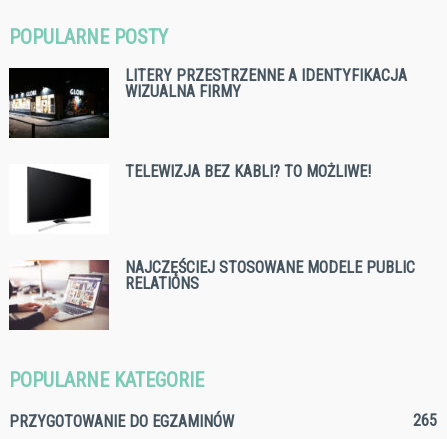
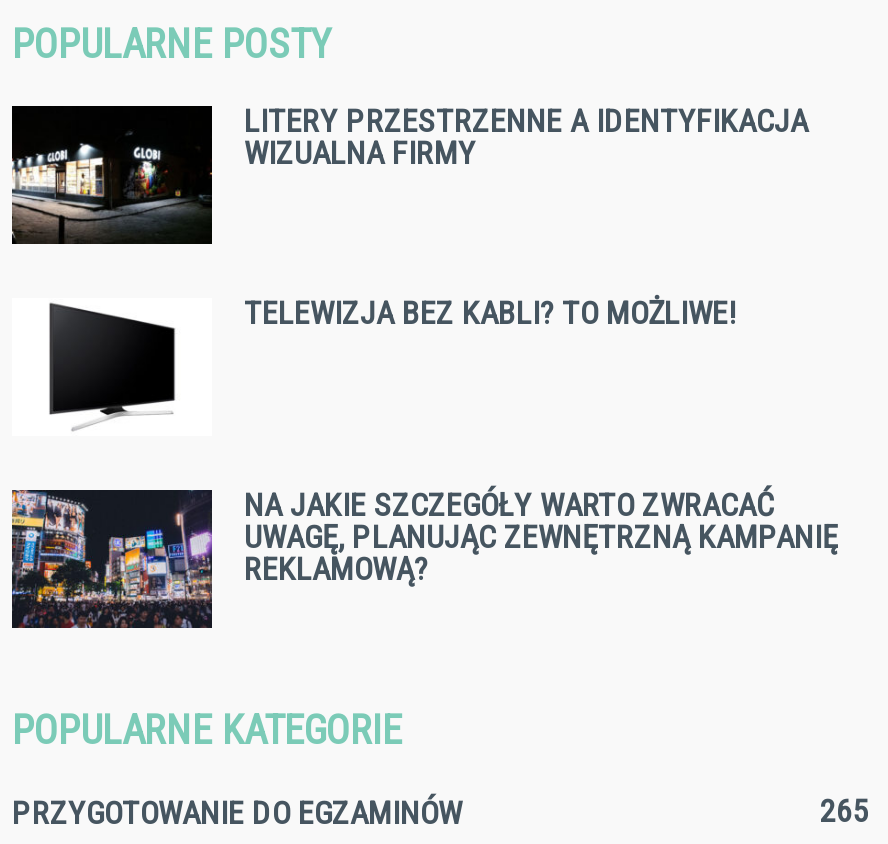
[9,258,415,330] [image] | NAJCZĘŚCIEJ STOSOWANE MODELE PUBLIC | RELATIONS -> [10,486,838,628] [image] | NA JAKIE SZCZEGÓŁY WARTO ZWRACAĆ | UWAGĘ, PLANUJĄC ZEWNĘTRZNĄ KAMPANIĘ | REKLAMOWĄ?

